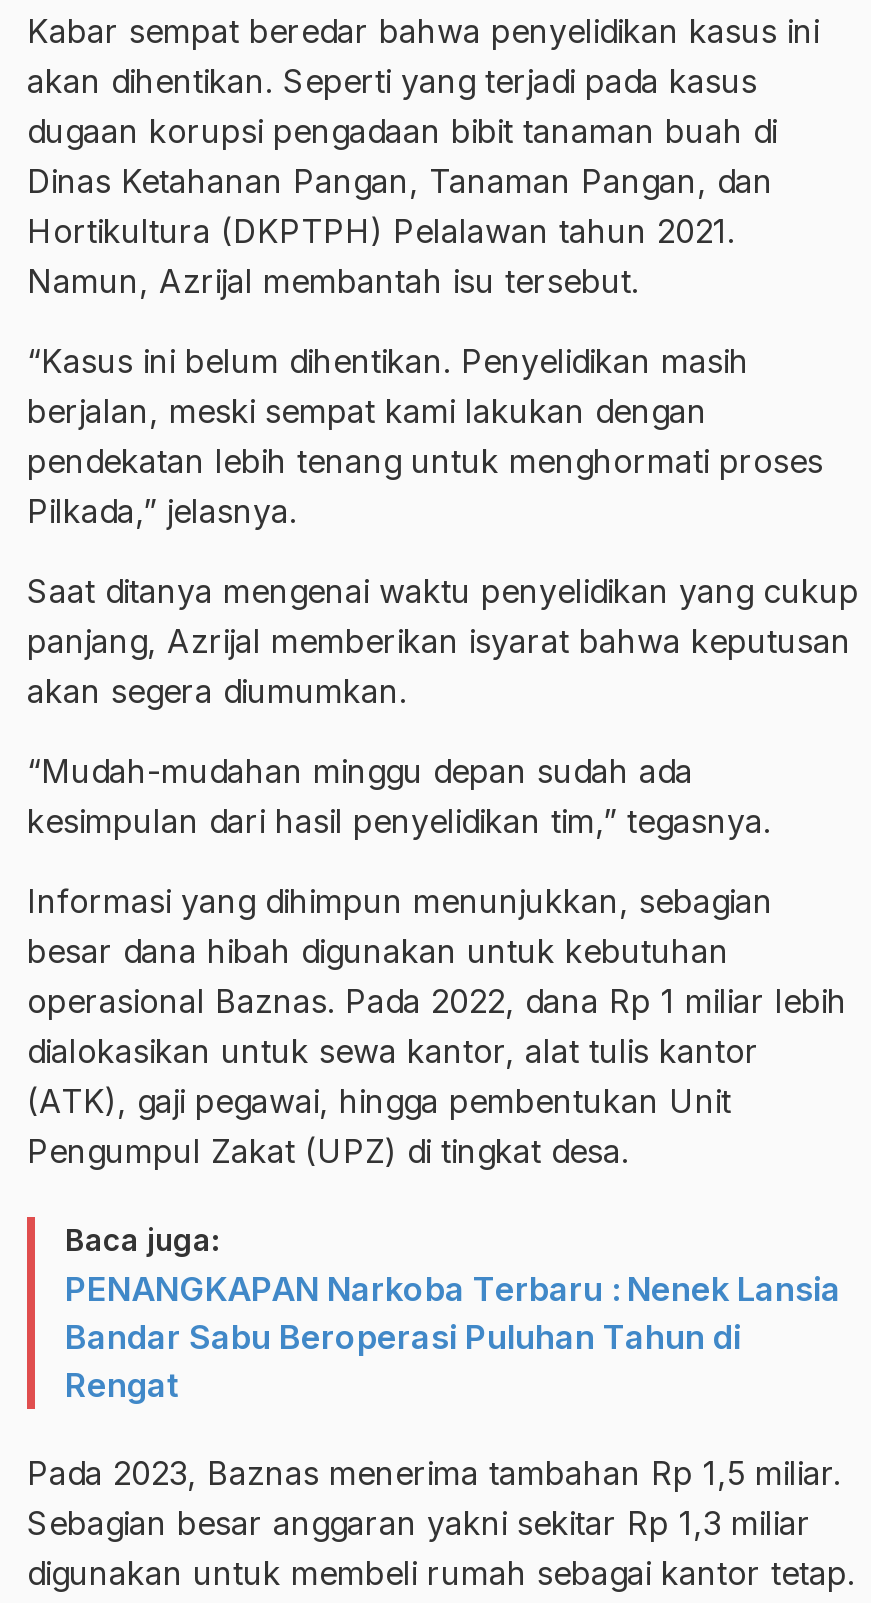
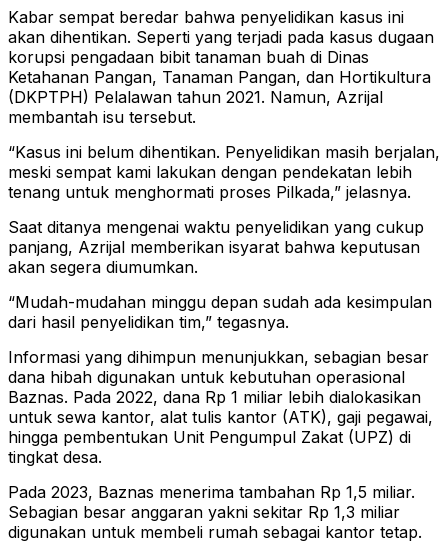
[27,751,847,1405] “Mudah-mudahan minggu depan sudah ada | kesimpulan dari hasil penyelidikan tim,” tegasnya. | Informasi yang dihimpun menunjukkan, sebagian | besar dana hibah digunakan untuk kebutuhan | operasional Baznas. Pada 2022, dana Rp 1 miliar lebih | dialokasikan untuk sewa kantor, alat tulis kantor | (ATK), gaji pegawai, hingga pembentukan Unit | Pengumpul Zakat (UPZ) di tingkat desa. | Baca juga: | PENANGKAPAN Narkoba Terbaru : Nenek Lansia | Bandar Sabu Beroperasi Puluhan Tahun di | Rengat -> [8,292,433,467] “Mudah-mudahan minggu depan sudah ada kesimpulan | dari hasil penyelidikan tim,” tegasnya. | Informasi yang dihimpun menunjukkan, sebagian besar | dana hibah digunakan untuk kebutuhan operasional | Baznas. Pada 2022, dana Rp 1 miliar lebih dialokasikan | untuk sewa kantor, alat tulis kantor (ATK), gaji pegawai, | hingga pembentukan Unit Pengumpul Zakat (UPZ) di | tingkat desa.

